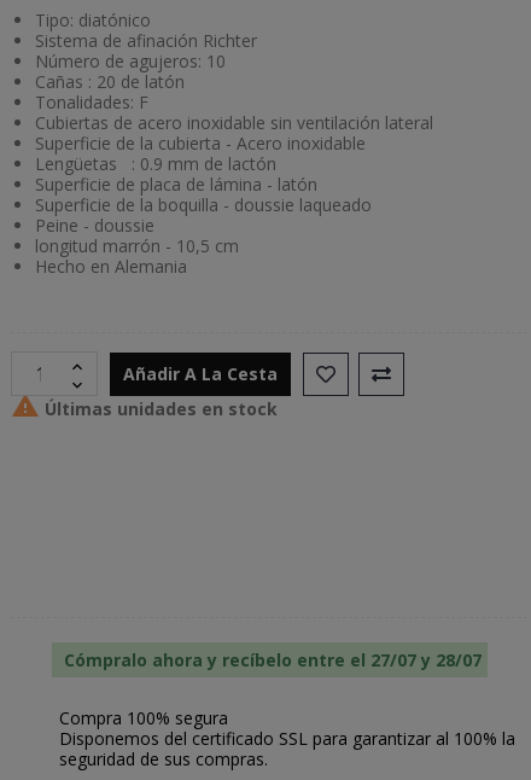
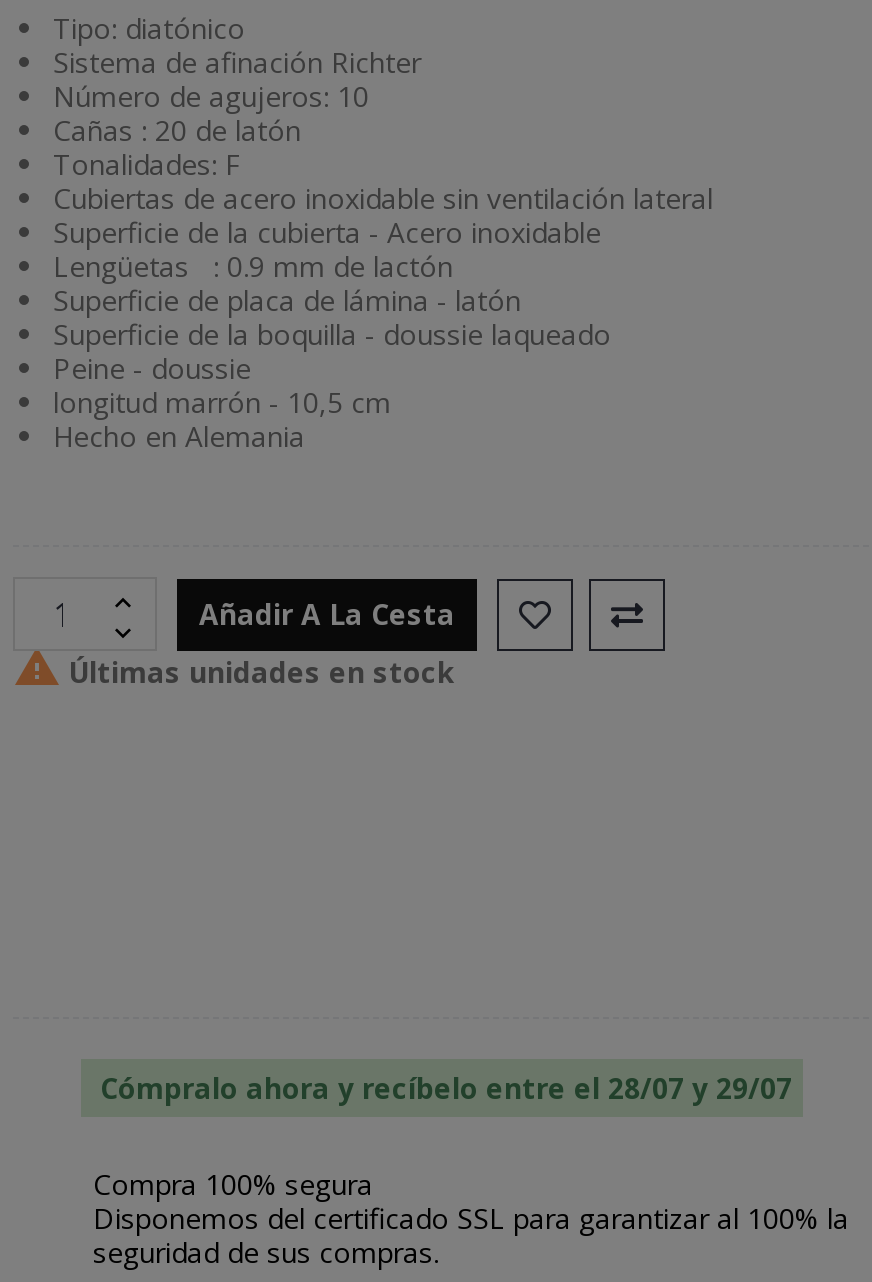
[63,649,481,672] Cómpralo ahora y recíbelo entre el 27/07 y 28/07 -> [100,1070,792,1108] Cómpralo ahora y recíbelo entre el 28/07 y 29/07

